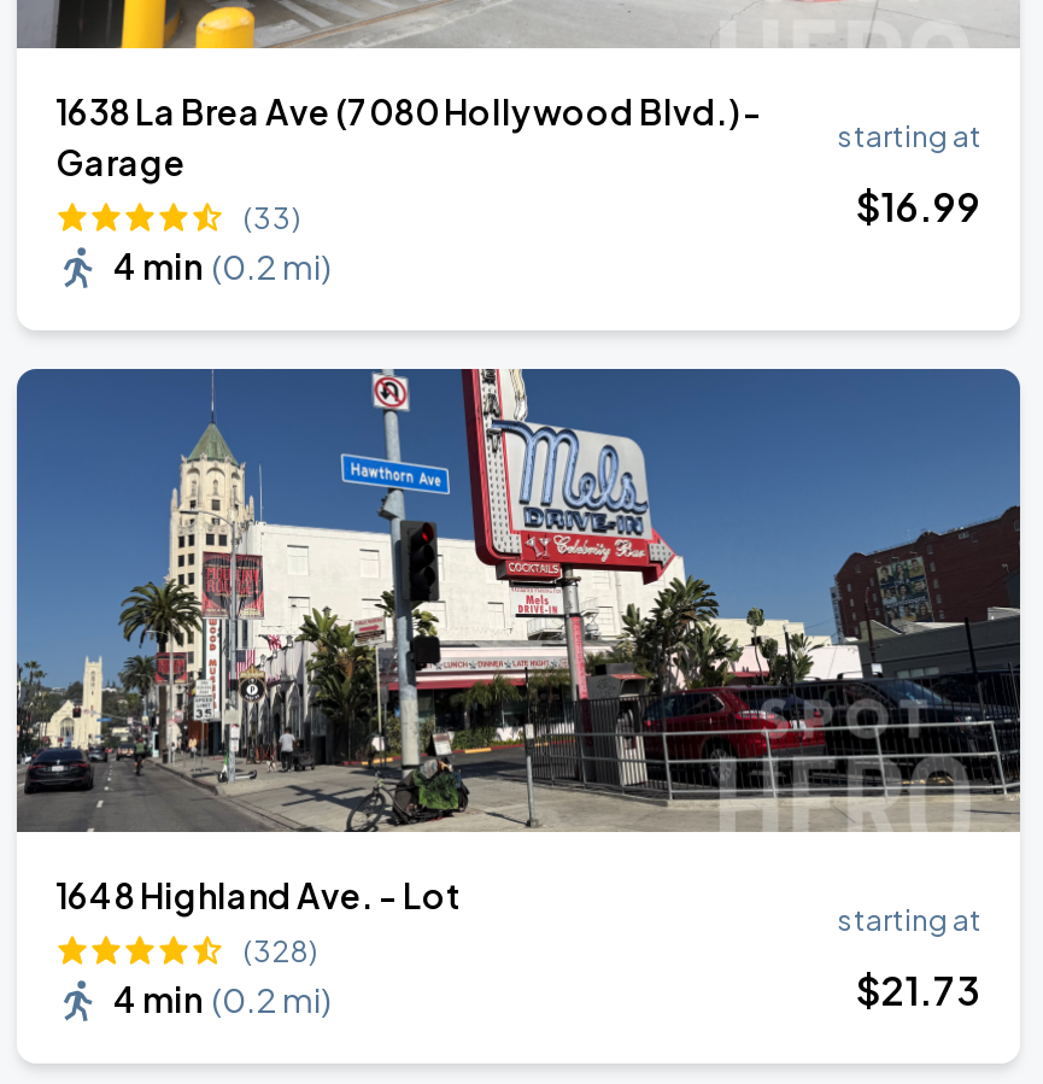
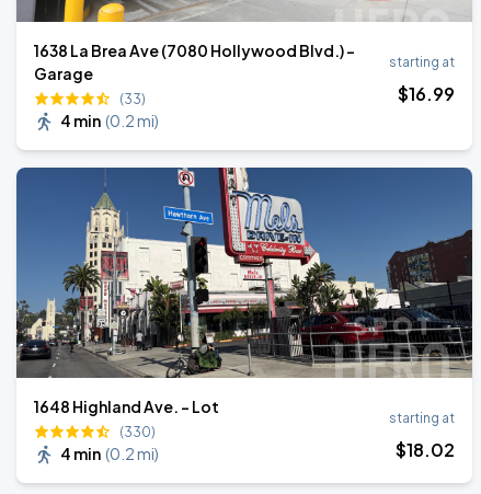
[244,933,318,969] (328) -> [119,424,156,440] (330)
[856,965,982,1015] $21.73 -> [396,438,455,461] $18.02

